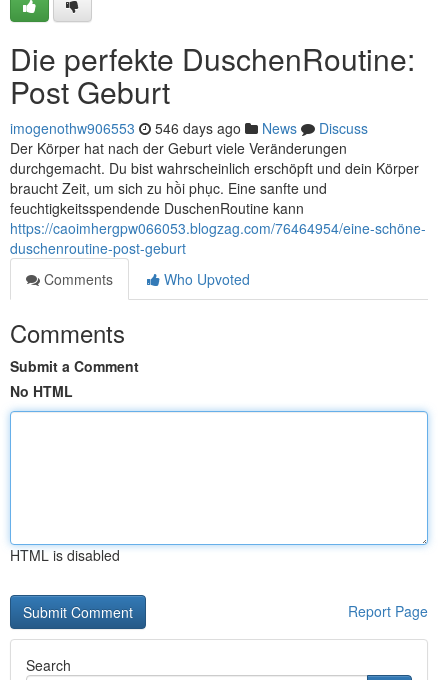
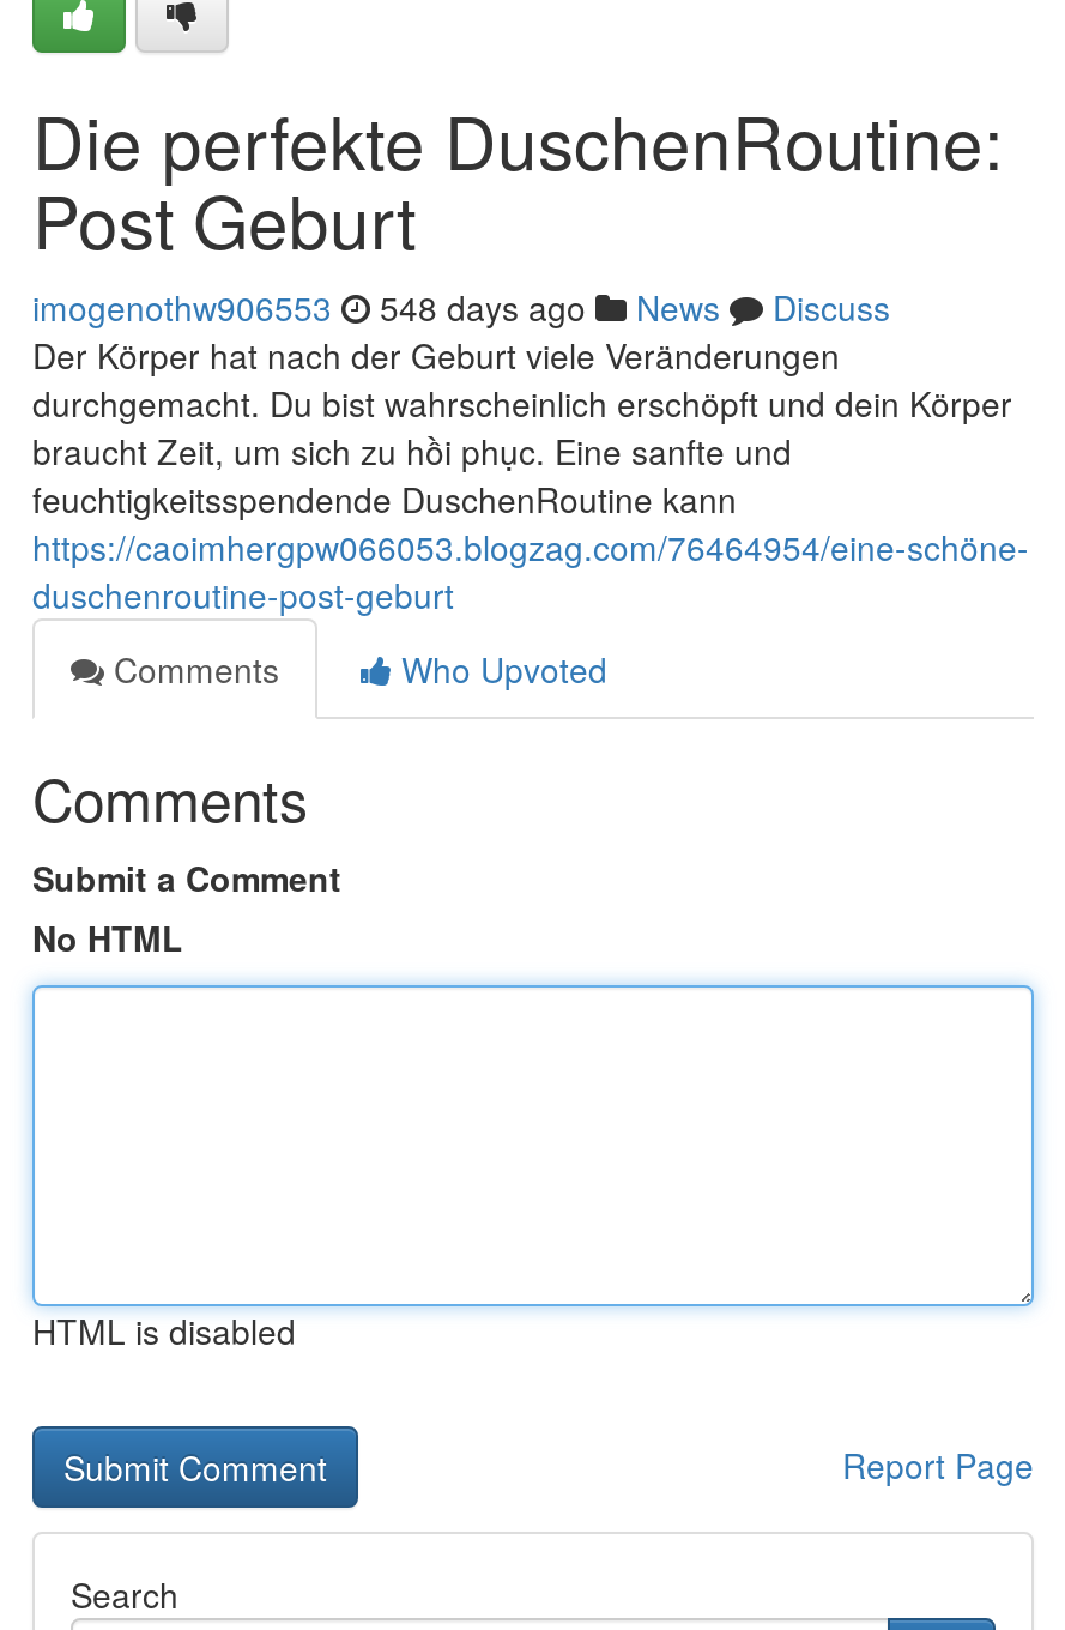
[10,118,368,138] imogenothw906553 546 days ago News Discuss -> [32,283,890,331] imogenothw906553 548 days ago News Discuss

